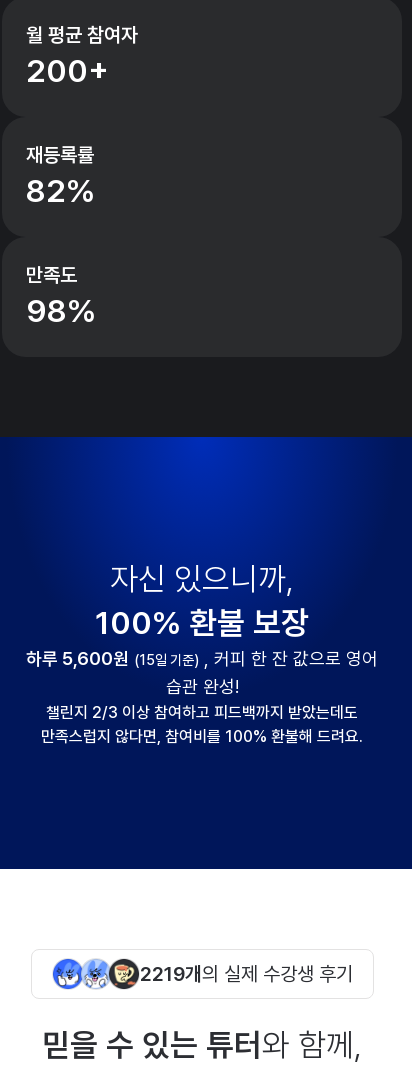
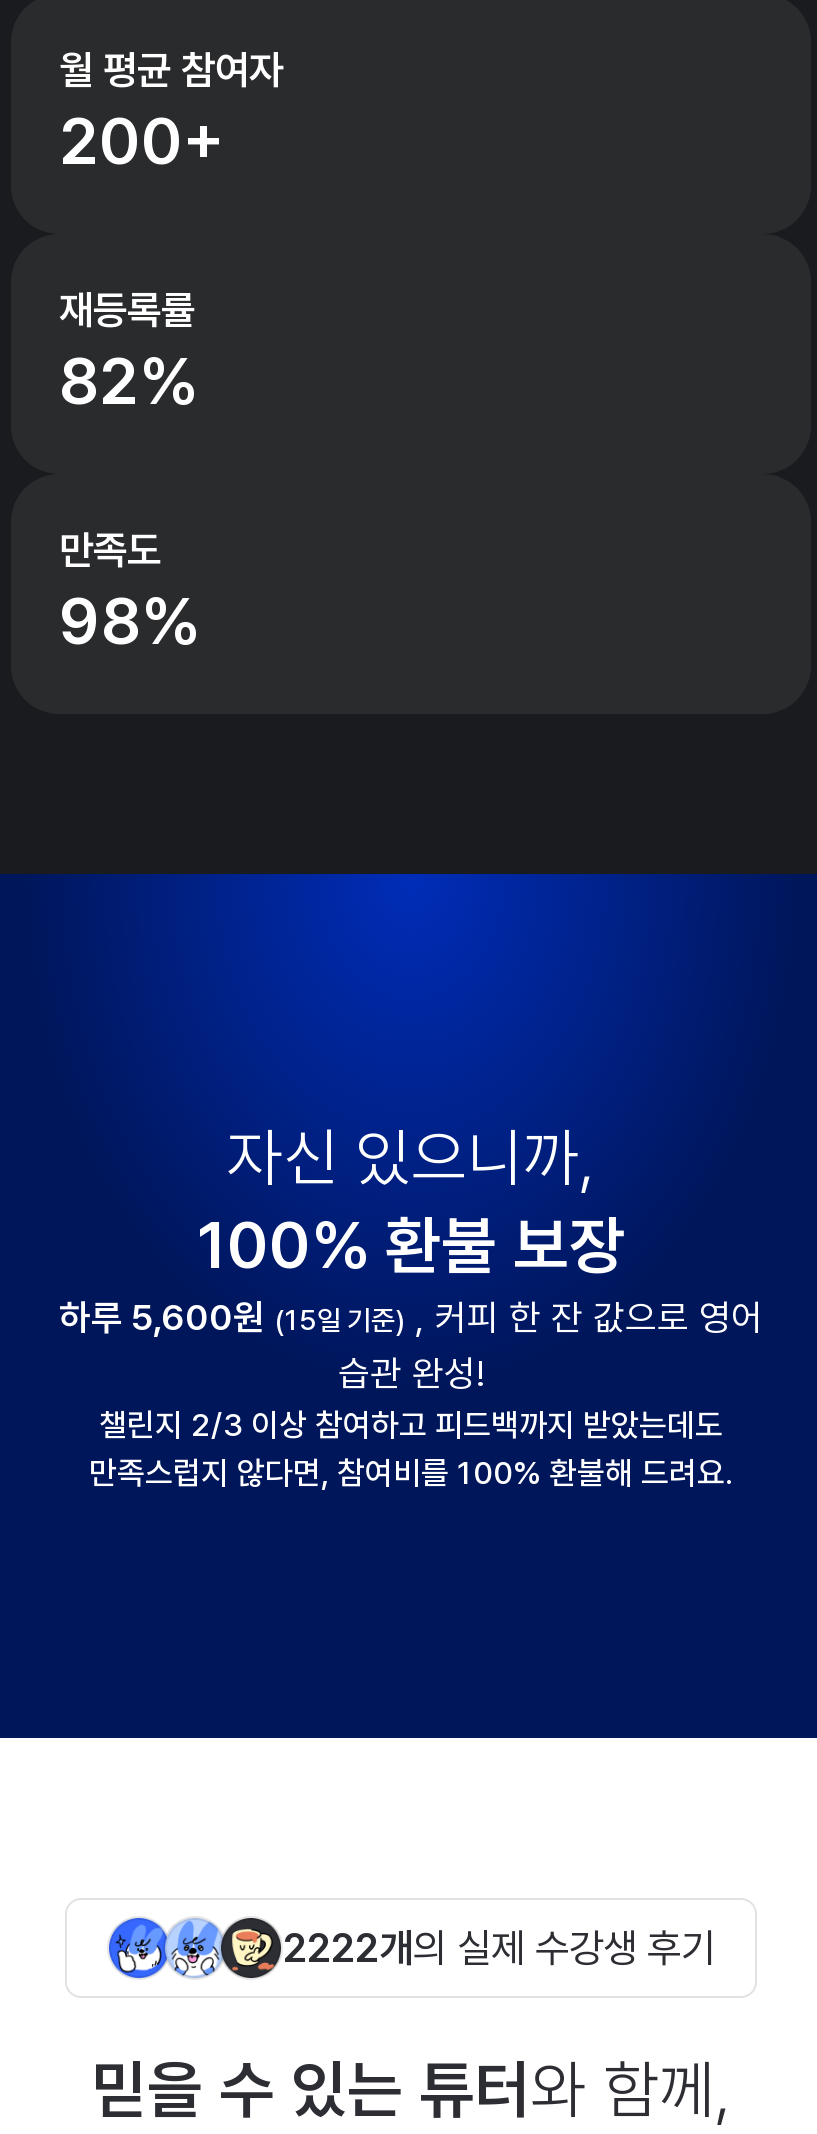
[139,962,352,986] 2219개의 실제 수강생 후기 -> [283,1925,715,1973] 2222개의 실제 수강생 후기

